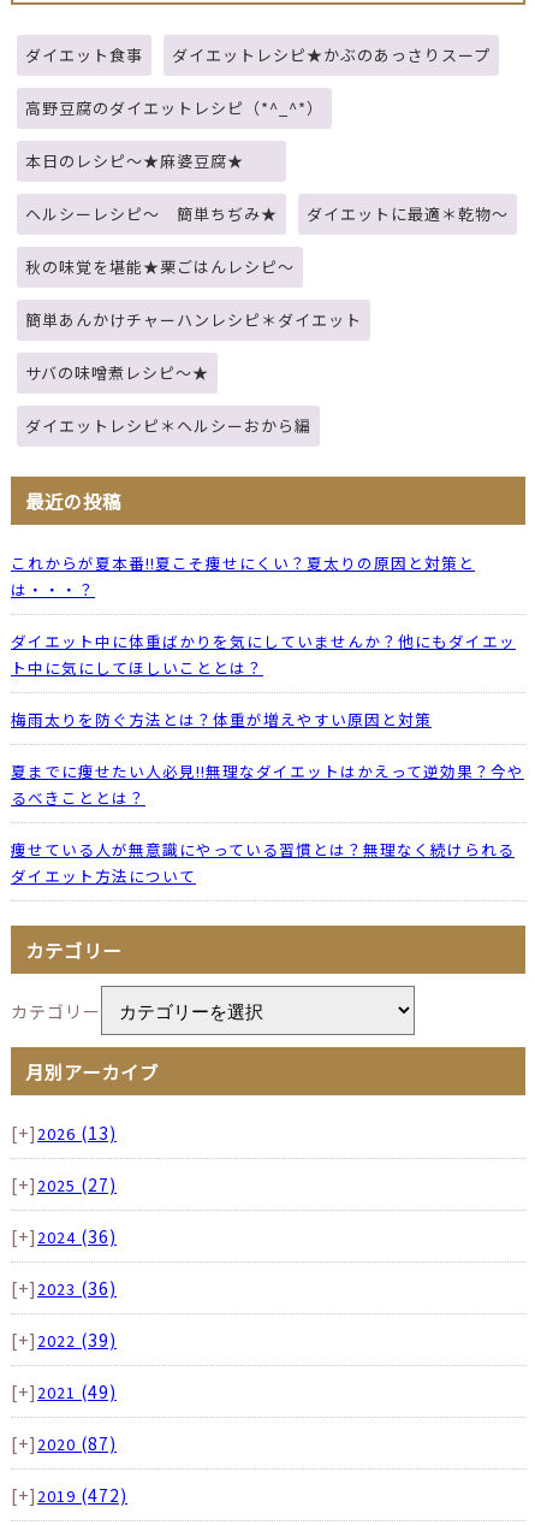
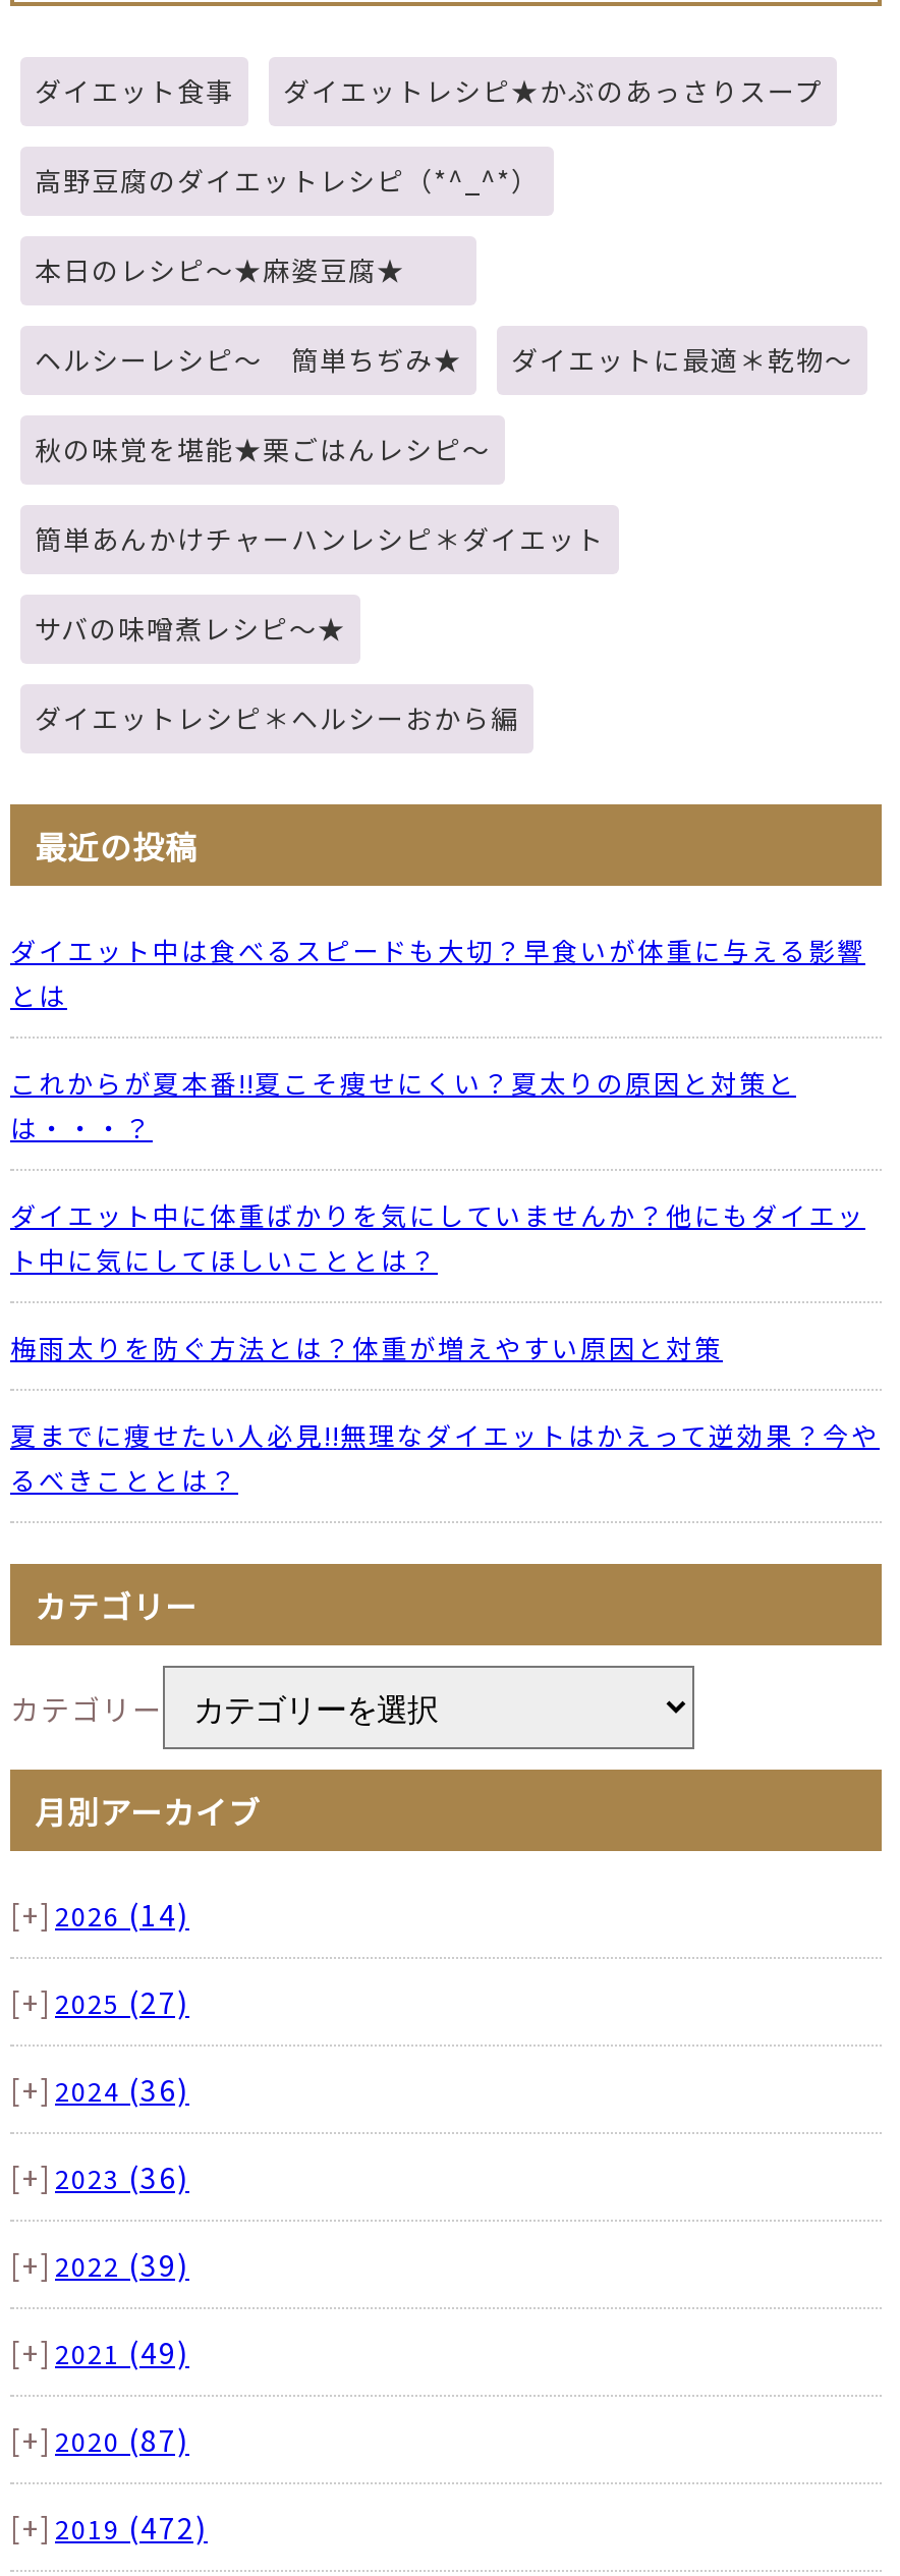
none -> [10,930,865,1013] ダイエット中は食べるスピードも大切？早食いが体重に与える影響 | とは
moved [11,551,524,808] -> [10,1062,880,1498]: これからが夏本番!!夏こそ痩せにくい？夏太りの原因と対策と | は・・・？ | ダイエット中に体重ばかりを気にしていませんか？他にもダイエッ | ト中に気にしてほしいこととは？ | 梅雨太りを防ぐ方法とは？体重が増えやすい原因と対策 | 夏までに痩せたい人必見!!無理なダイエットはかえって逆効果？今や | るべきこととは？
[11,837,515,887] 痩せている人が無意識にやっている習慣とは？無理なく続けられる | ダイエット方法について -> none
[11,1120,117,1144] [+] 2026 (13) -> [10,1893,189,1934] [+] 2026 (14)

